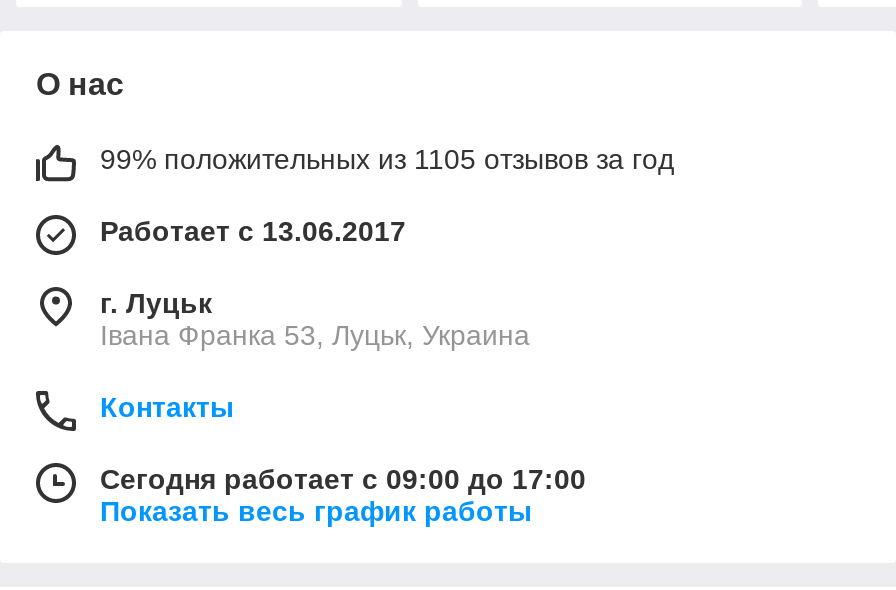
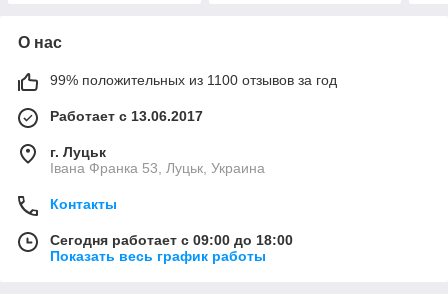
[100,143,674,175] 99% положительных из 1105 отзывов за год -> [50,72,337,88] 99% положительных из 1100 отзывов за год
[100,463,586,495] Сегодня работает с 09:00 до 17:00 -> [50,232,293,248] Сегодня работает с 09:00 до 18:00

